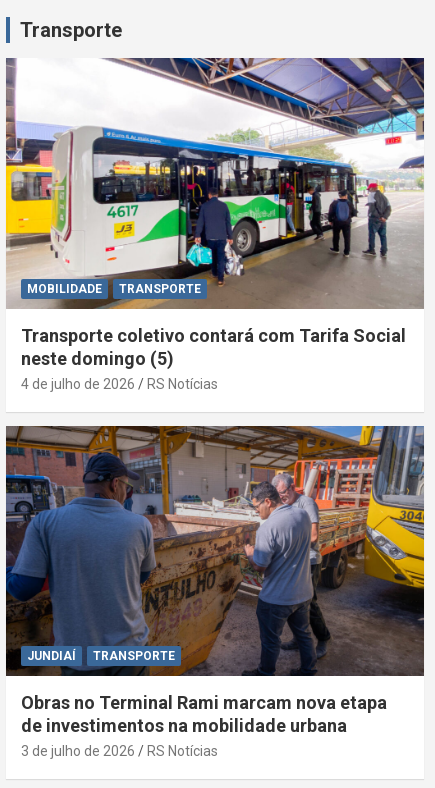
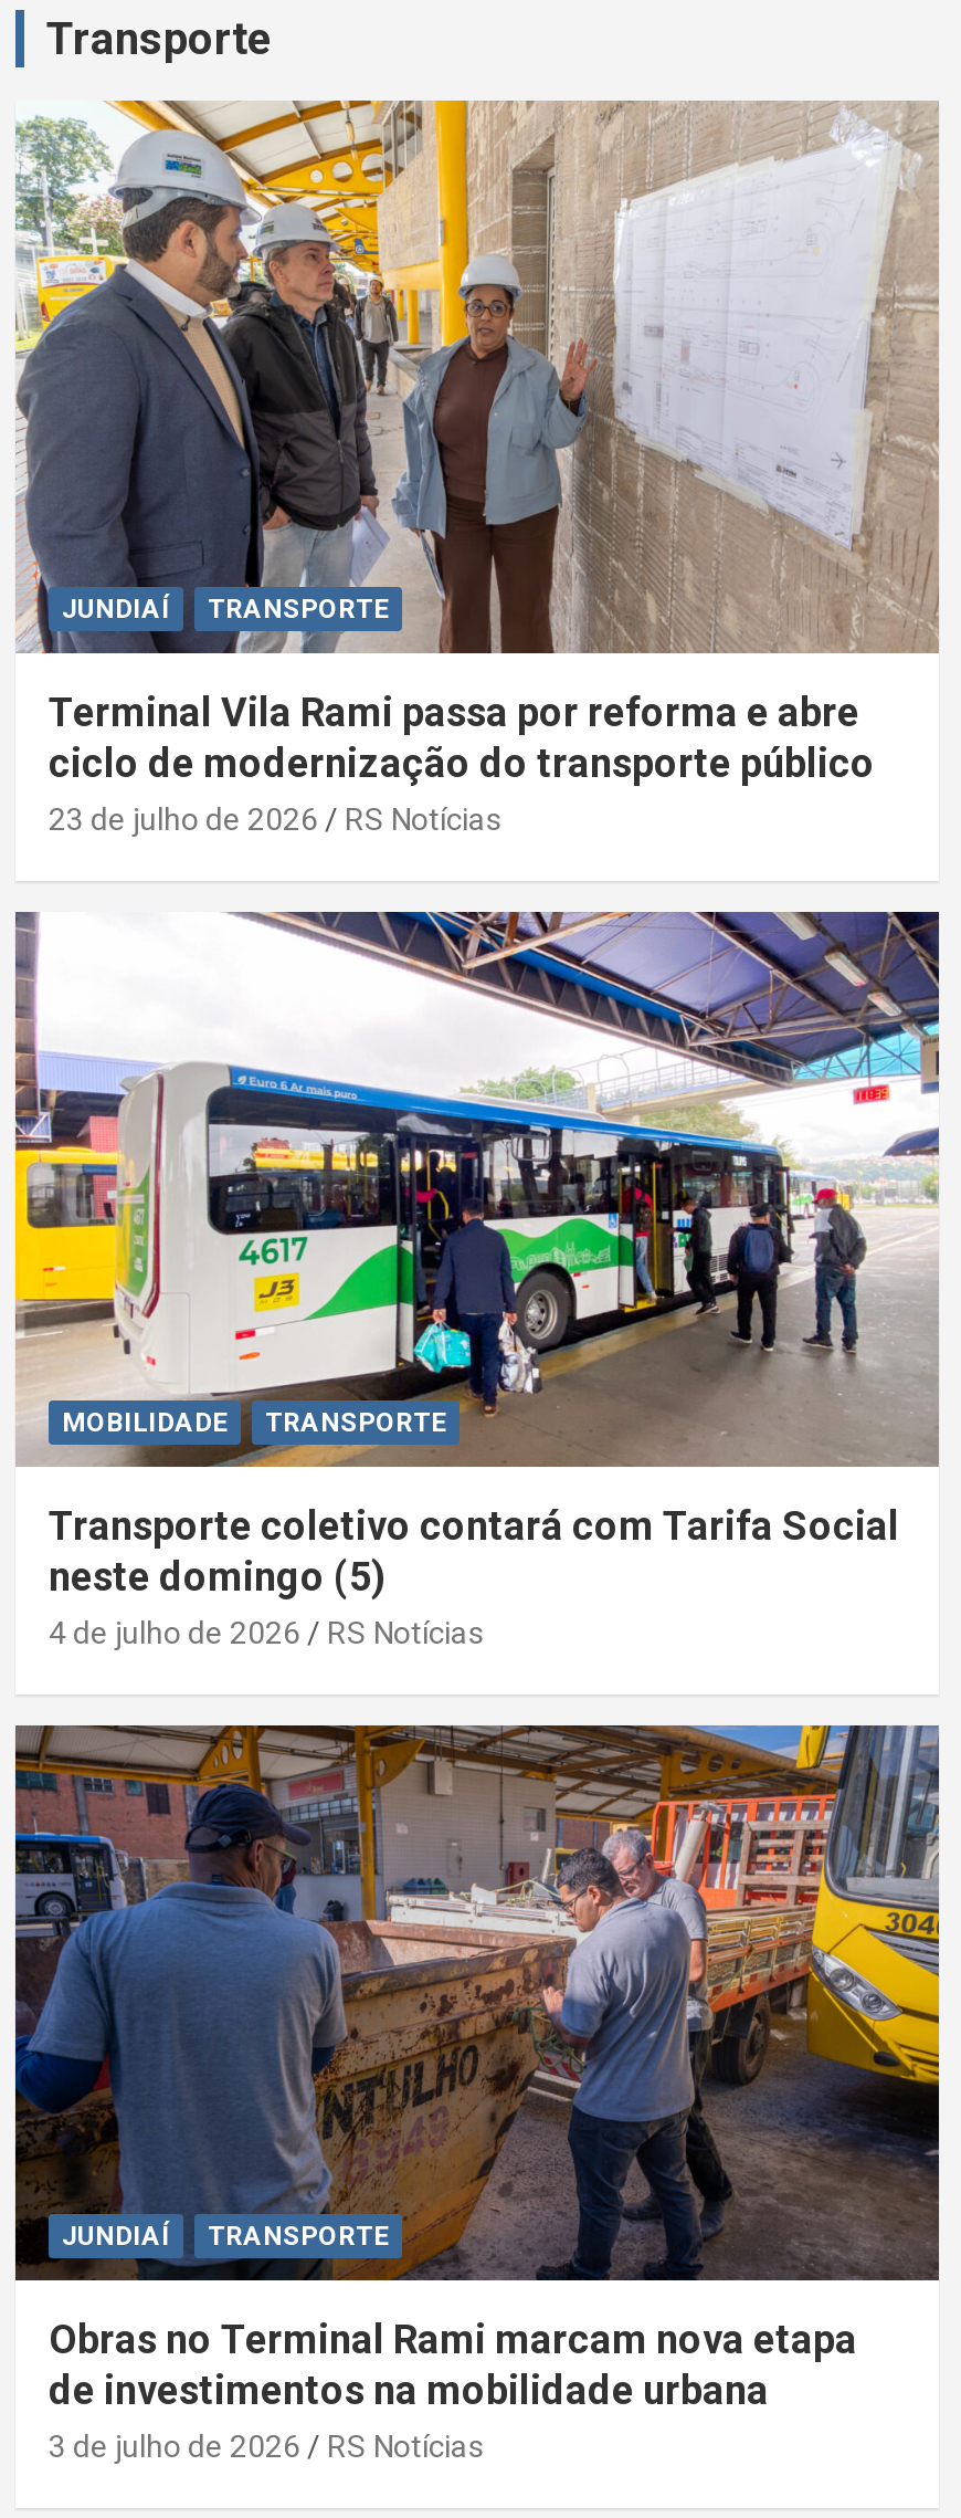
none -> [13,98,941,838] [image] | JUNDIAÍ | TRANSPORTE | Terminal Vila Rami passa por reforma e abre | ciclo de modernização do transporte público | 23 de julho de 2026 | RS Notícias

